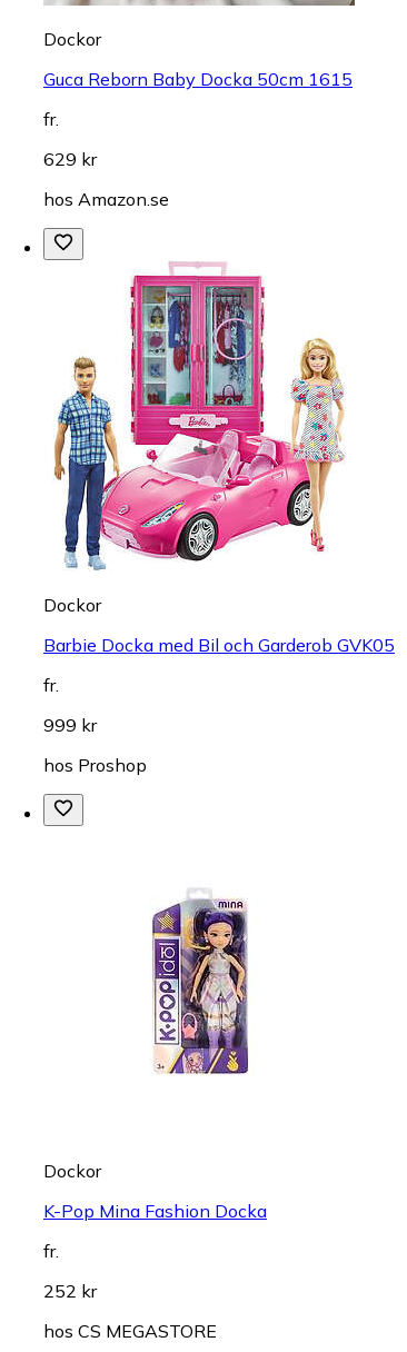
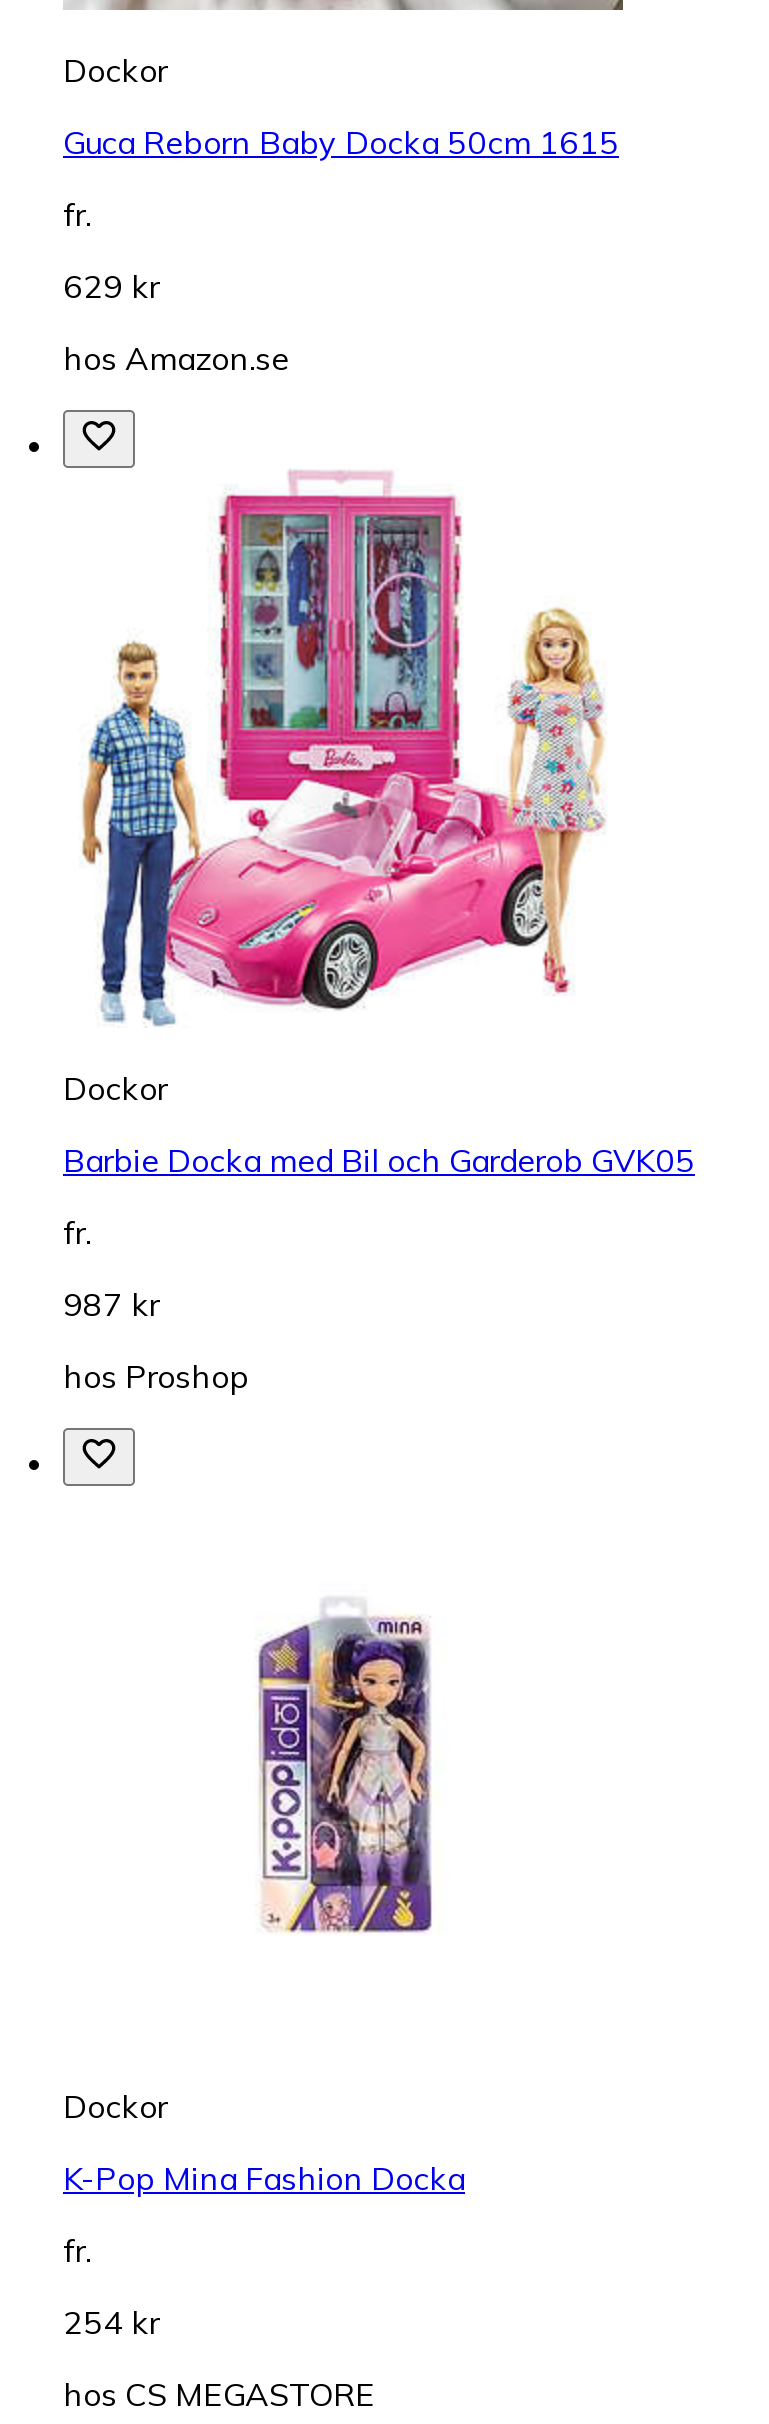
[43,714,97,736] 999 kr -> [63,1284,159,1324] 987 kr
[43,1280,97,1302] 252 kr -> [63,2302,159,2342] 254 kr

